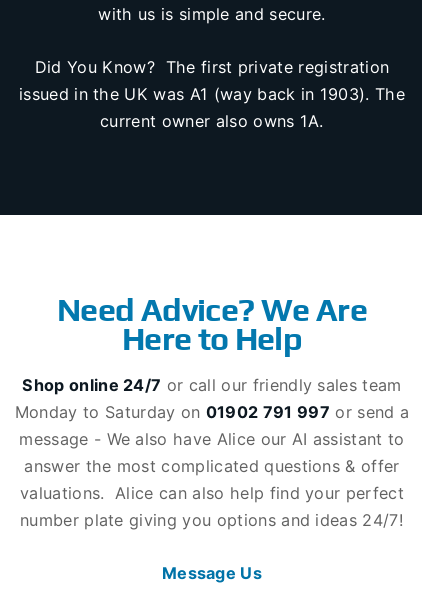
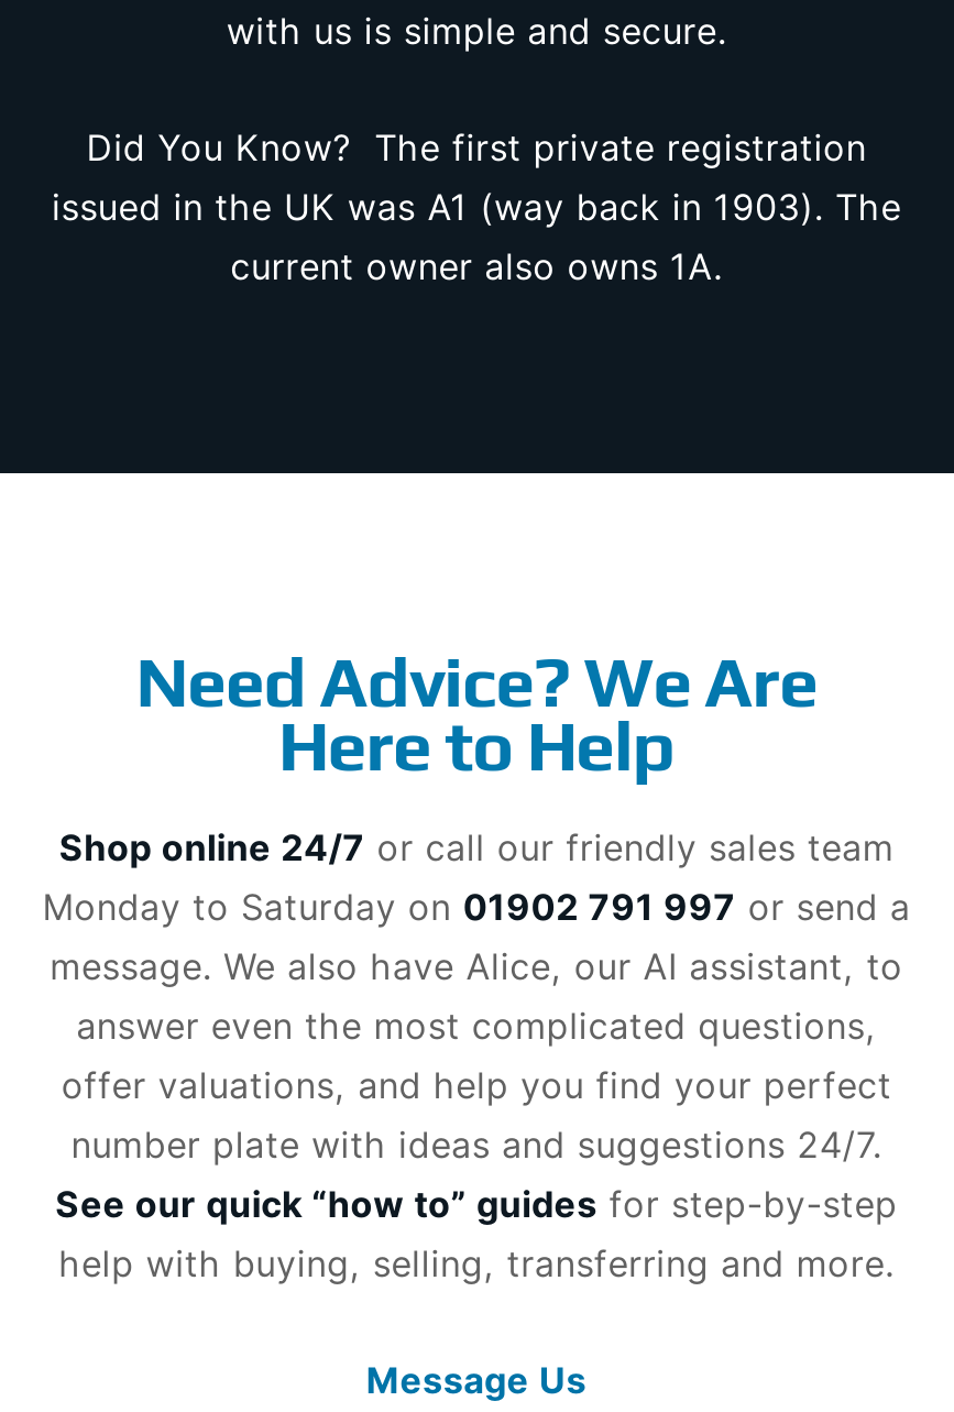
[19,429,405,530] message - We also have Alice our AI assistant to | answer the most complicated questions & offer | valuations. Alice can also help find your perfect | number plate giving you options and ideas 24/7! -> [50,945,903,1287] message. We also have Alice, our AI assistant, to | answer even the most complicated questions, | offer valuations, and help you find your perfect | number plate with ideas and suggestions 24/7. | See our quick “how to” guides for step-by-step | help with buying, selling, transferring and more.

